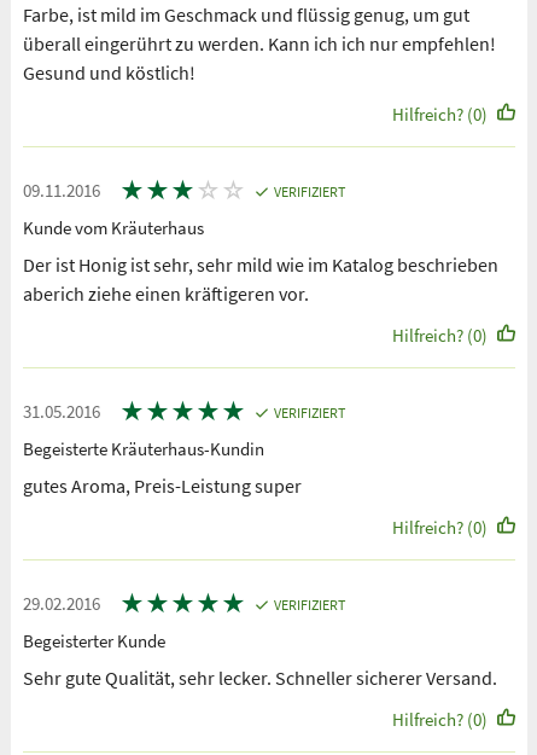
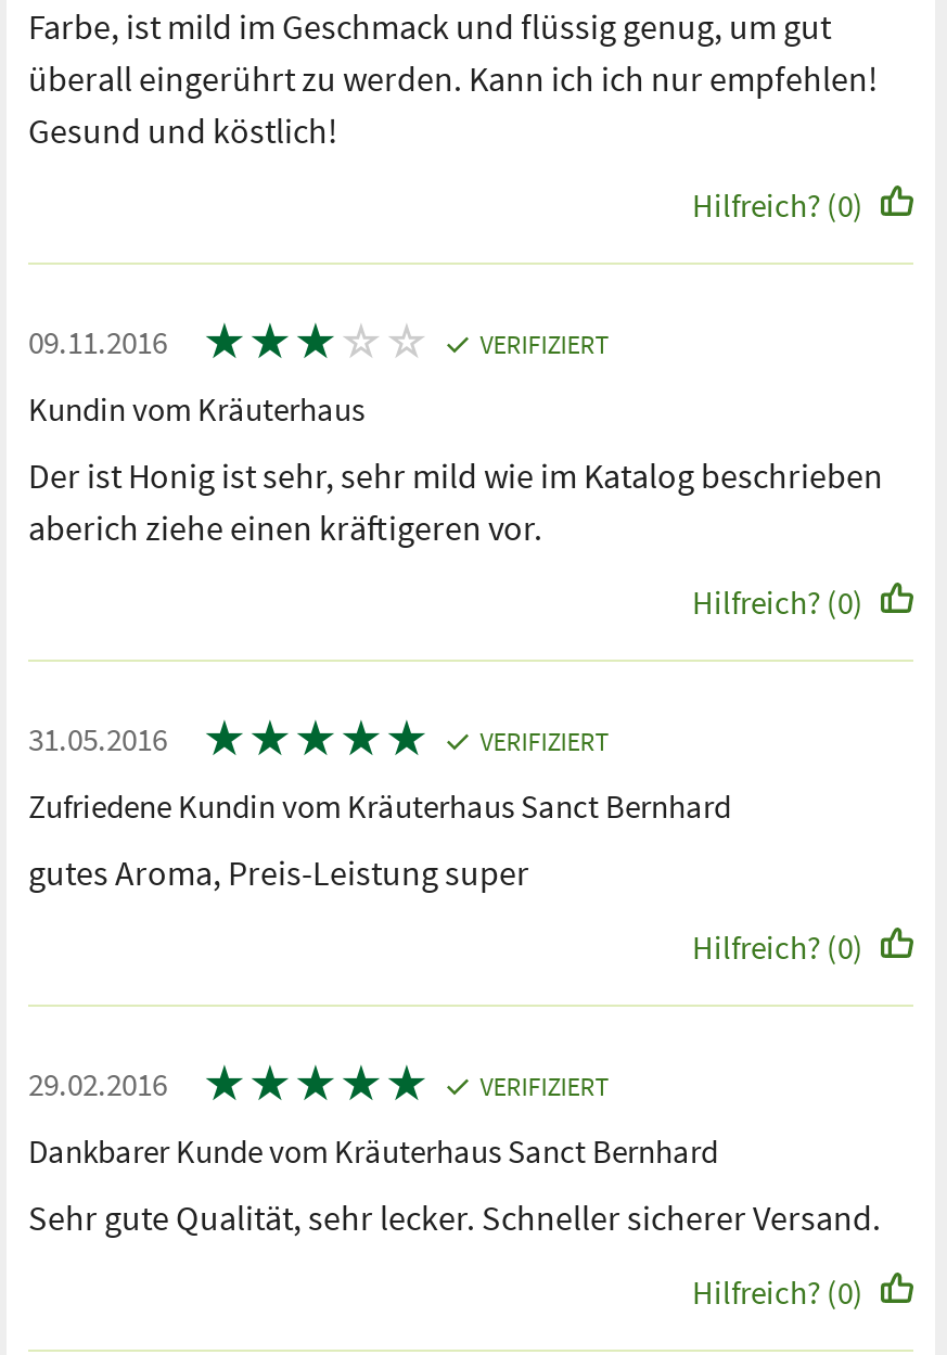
[23,216,204,239] Kunde vom Kräuterhaus -> [28,389,364,430] Kundin vom Kräuterhaus
[23,437,264,460] Begeisterte Kräuterhaus-Kundin -> [28,785,731,827] Zufriedene Kundin vom Kräuterhaus Sanct Bernhard
[23,629,165,652] Begeisterter Kunde -> [28,1130,718,1171] Dankbarer Kunde vom Kräuterhaus Sanct Bernhard

